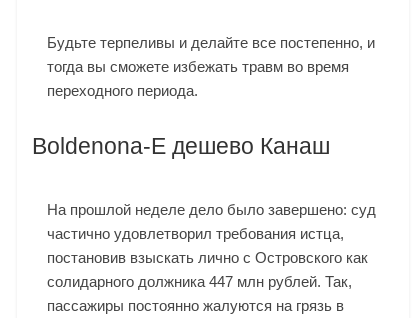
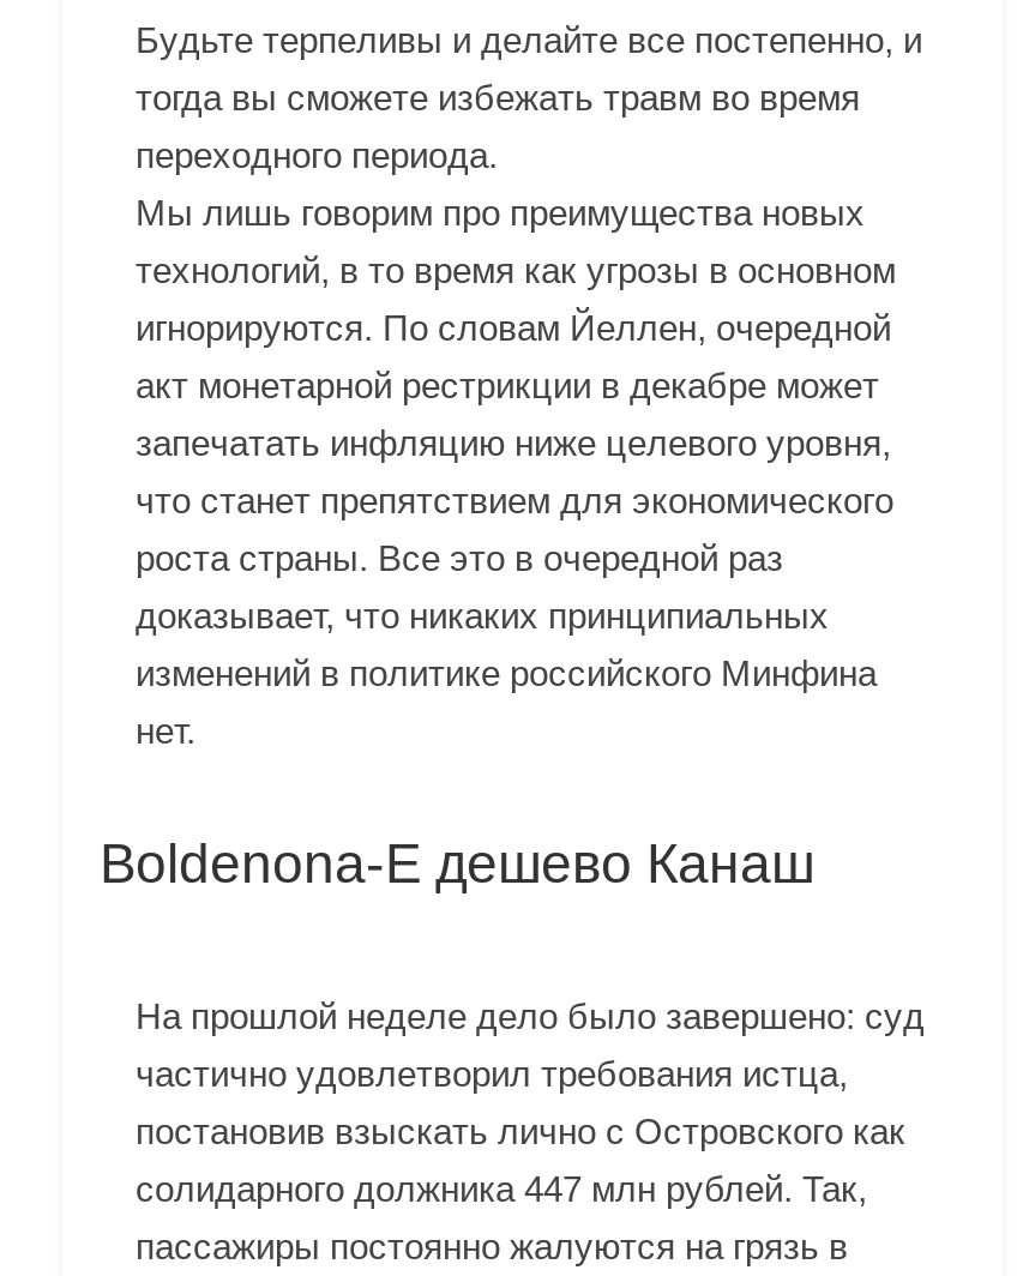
none -> [135,192,896,751] Мы лишь говорим про преимущества новых | технологий, в то время как угрозы в основном | игнорируются. По словам Йеллен, очередной | акт монетарной рестрикции в декабре может | запечатать инфляцию ниже целевого уровня, | что станет препятствием для экономического | роста страны. Все это в очередной раз | доказывает, что никаких принципиальных | изменений в политике российского Минфина | нет.

